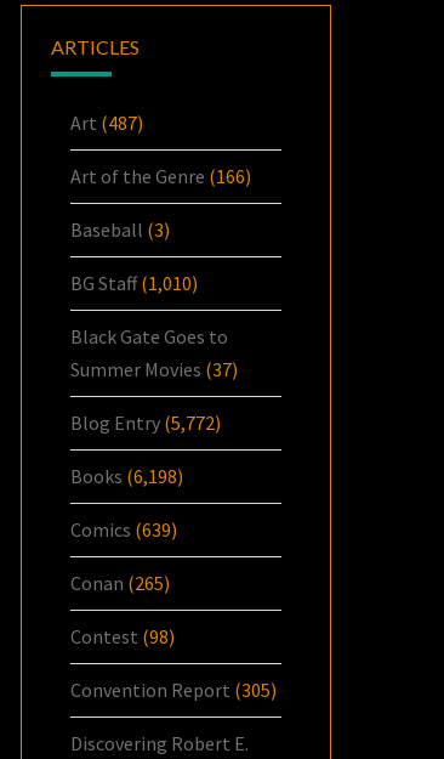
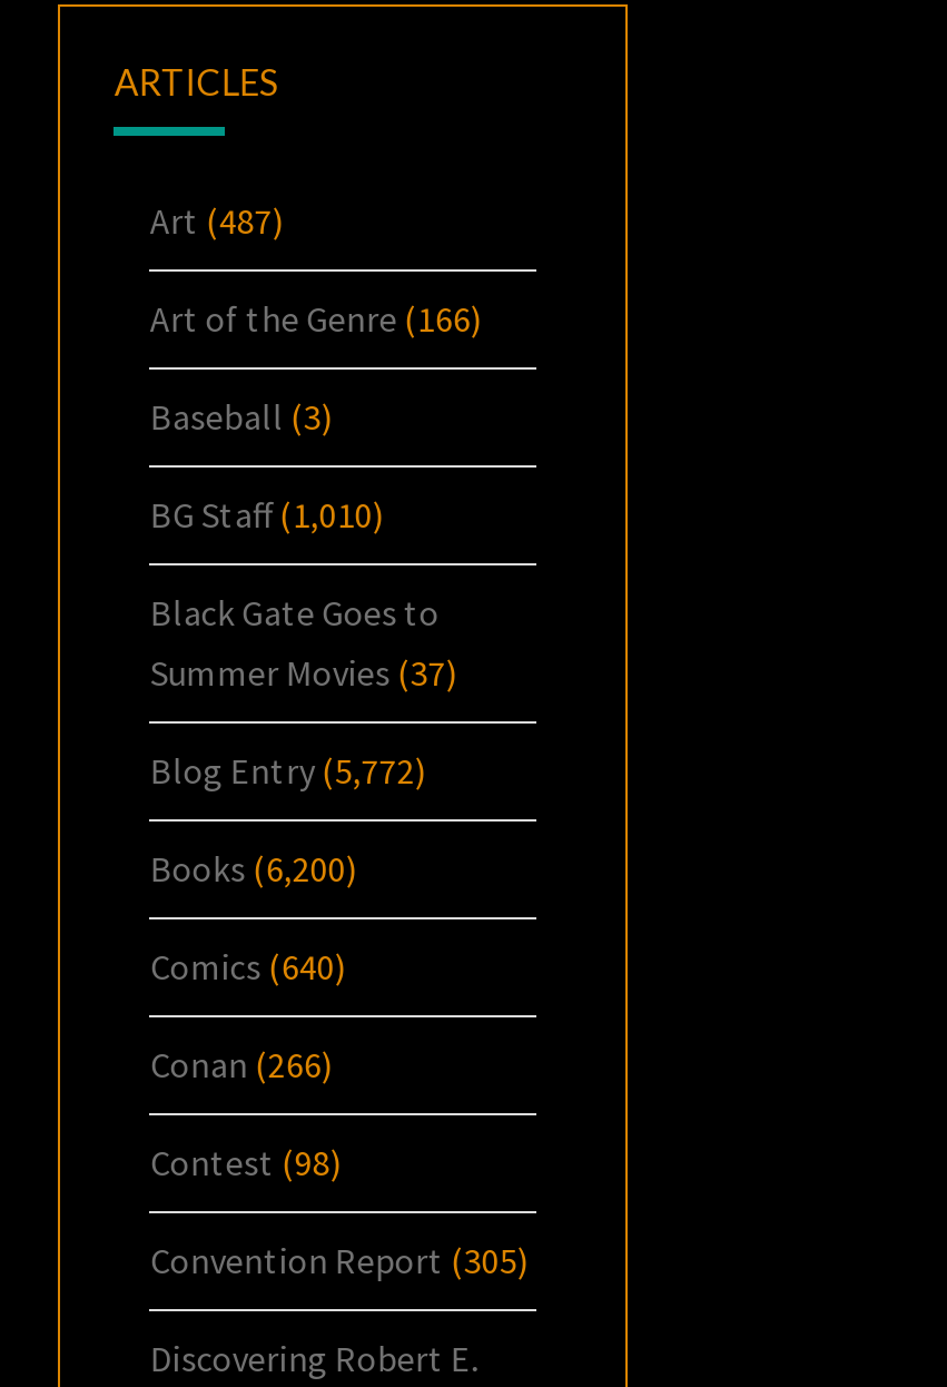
[71,464,184,488] Books (6,198) -> [150,846,357,890] Books (6,200)
[71,517,178,541] Comics (639) -> [150,944,346,988] Comics (640)
[71,571,170,595] Conan (265) -> [150,1041,333,1086] Conan (266)

